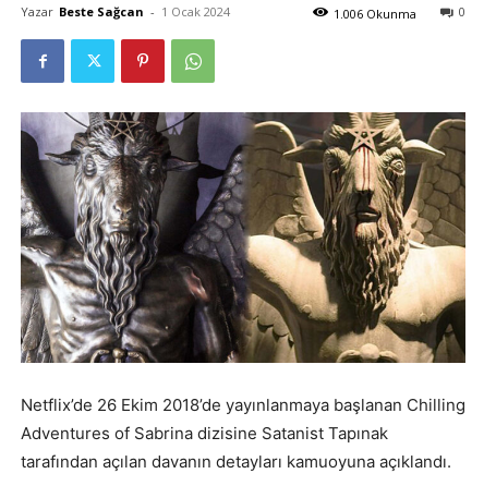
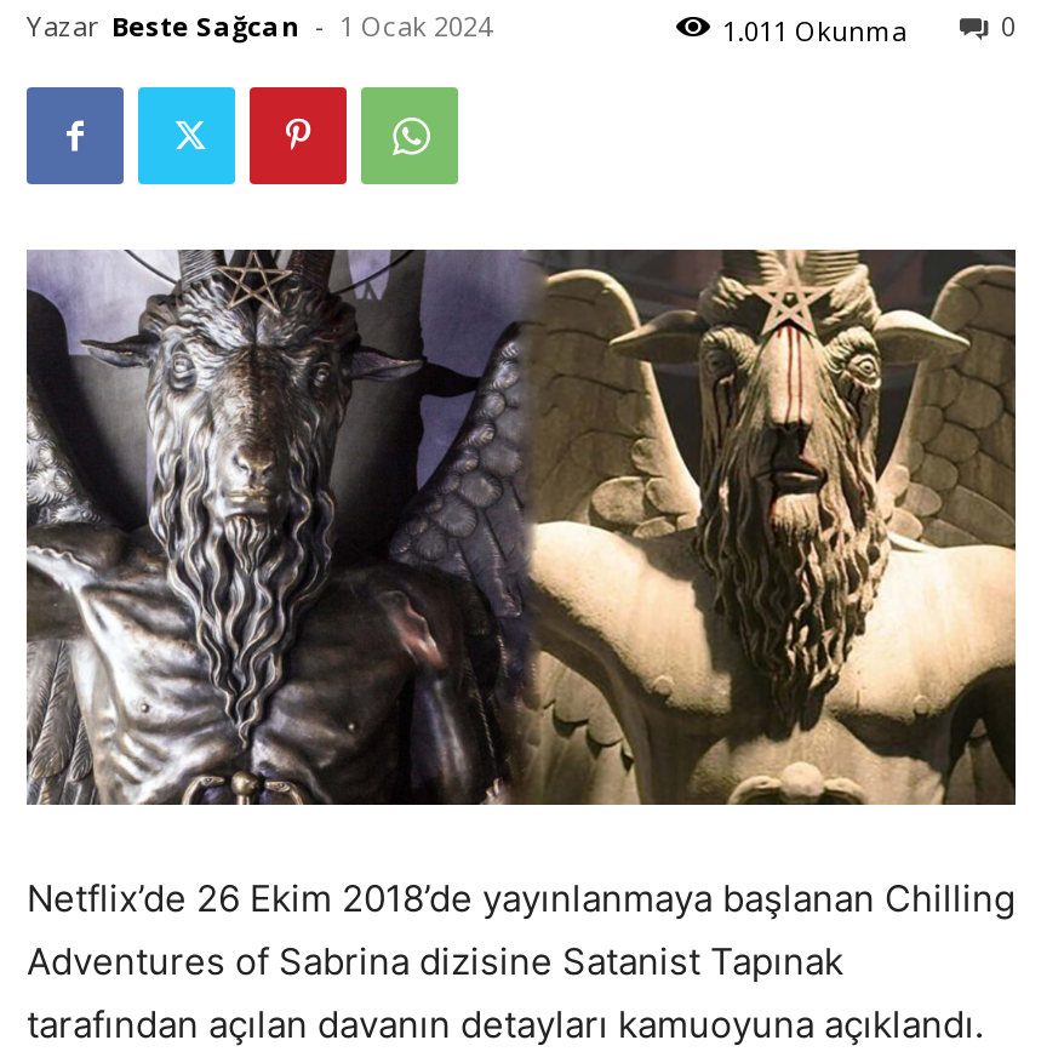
[334,5,416,22] 1.006 Okunma -> [722,12,906,48] 1.011 Okunma

